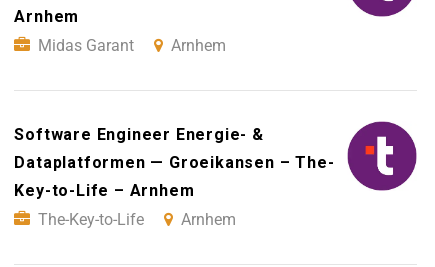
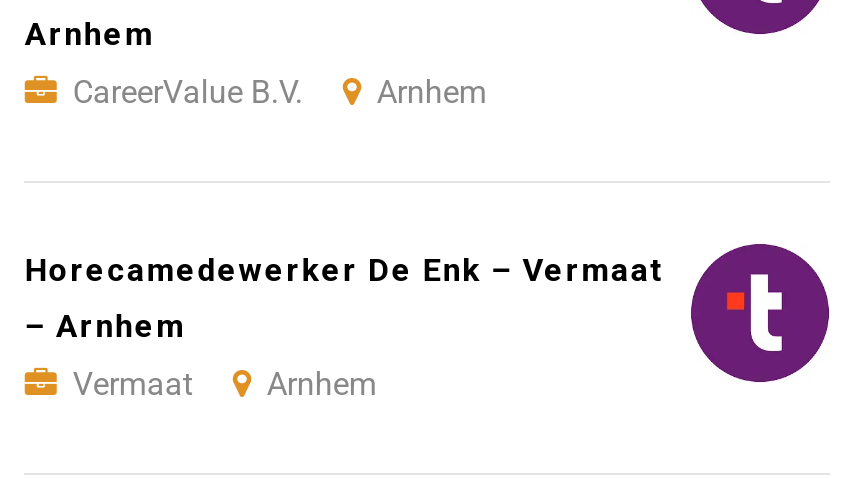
[38,36,134,55] Midas Garant -> [73,72,303,110] CareerValue B.V.
[14,125,334,229] Software Engineer Energie- & | Dataplatformen — Groeikansen – The- | Key-to-Life – Arnhem | The-Key-to-Life -> [25,250,664,402] Horecamedewerker De Enk – Vermaat | – Arnhem | Vermaat

